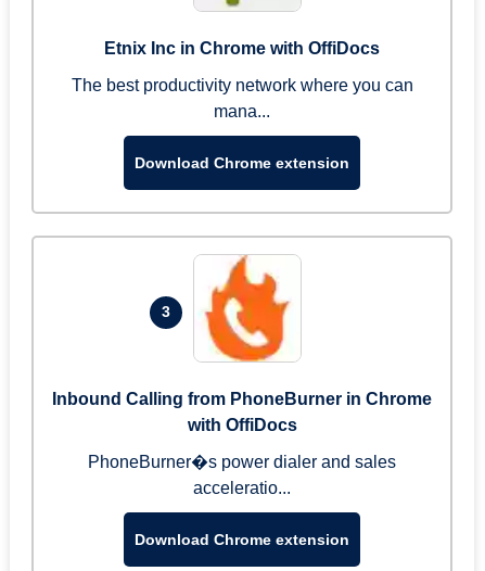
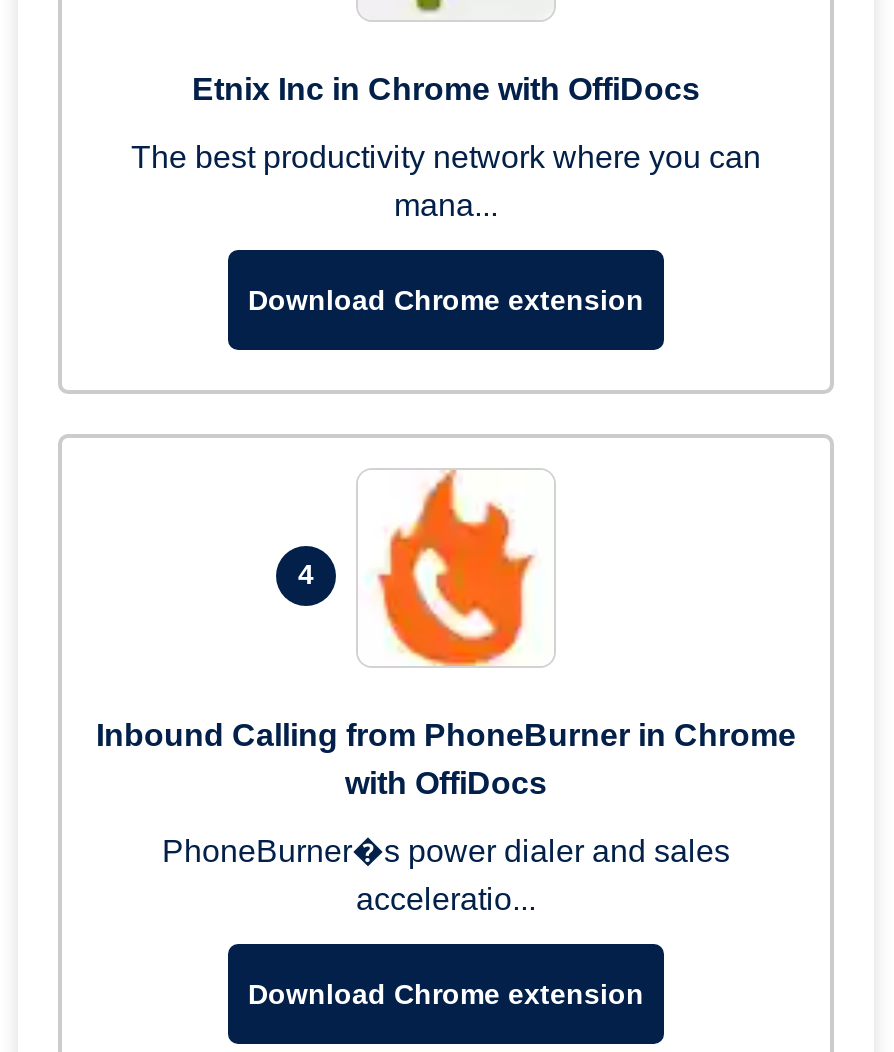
[162,303,170,320] 3 -> [298,558,314,590] 4

